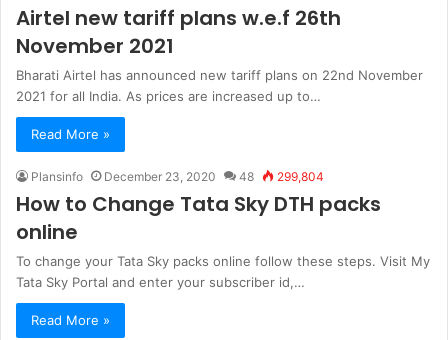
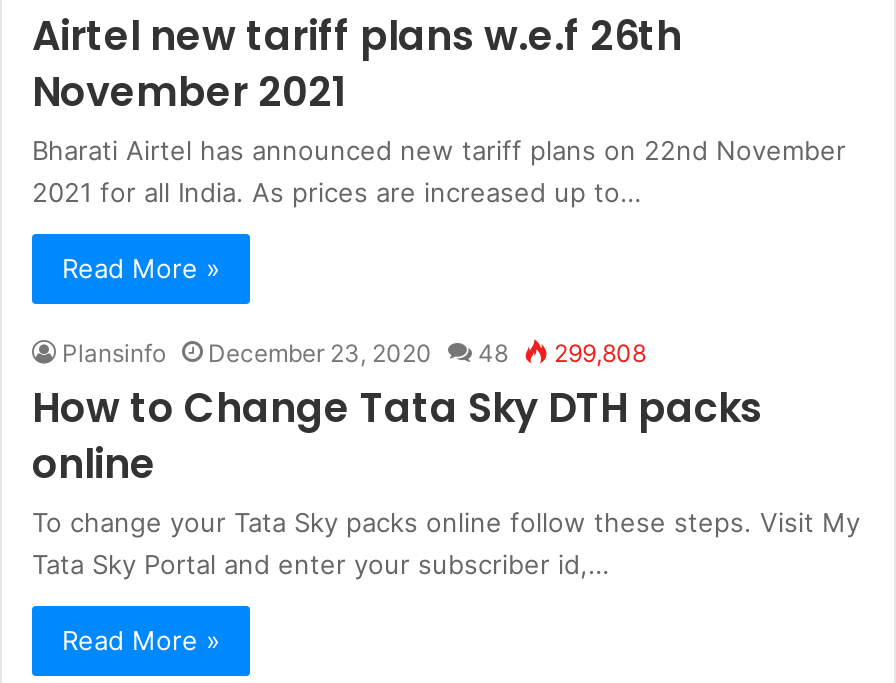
[31,169,324,184] Plansinfo December 23, 2020 48 299,804 -> [62,338,646,368] Plansinfo December 23, 2020 48 299,808

